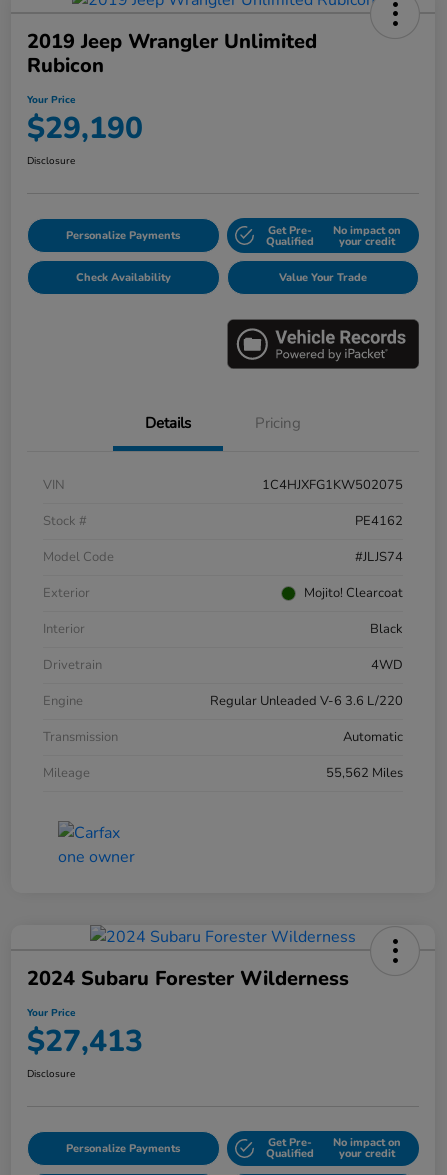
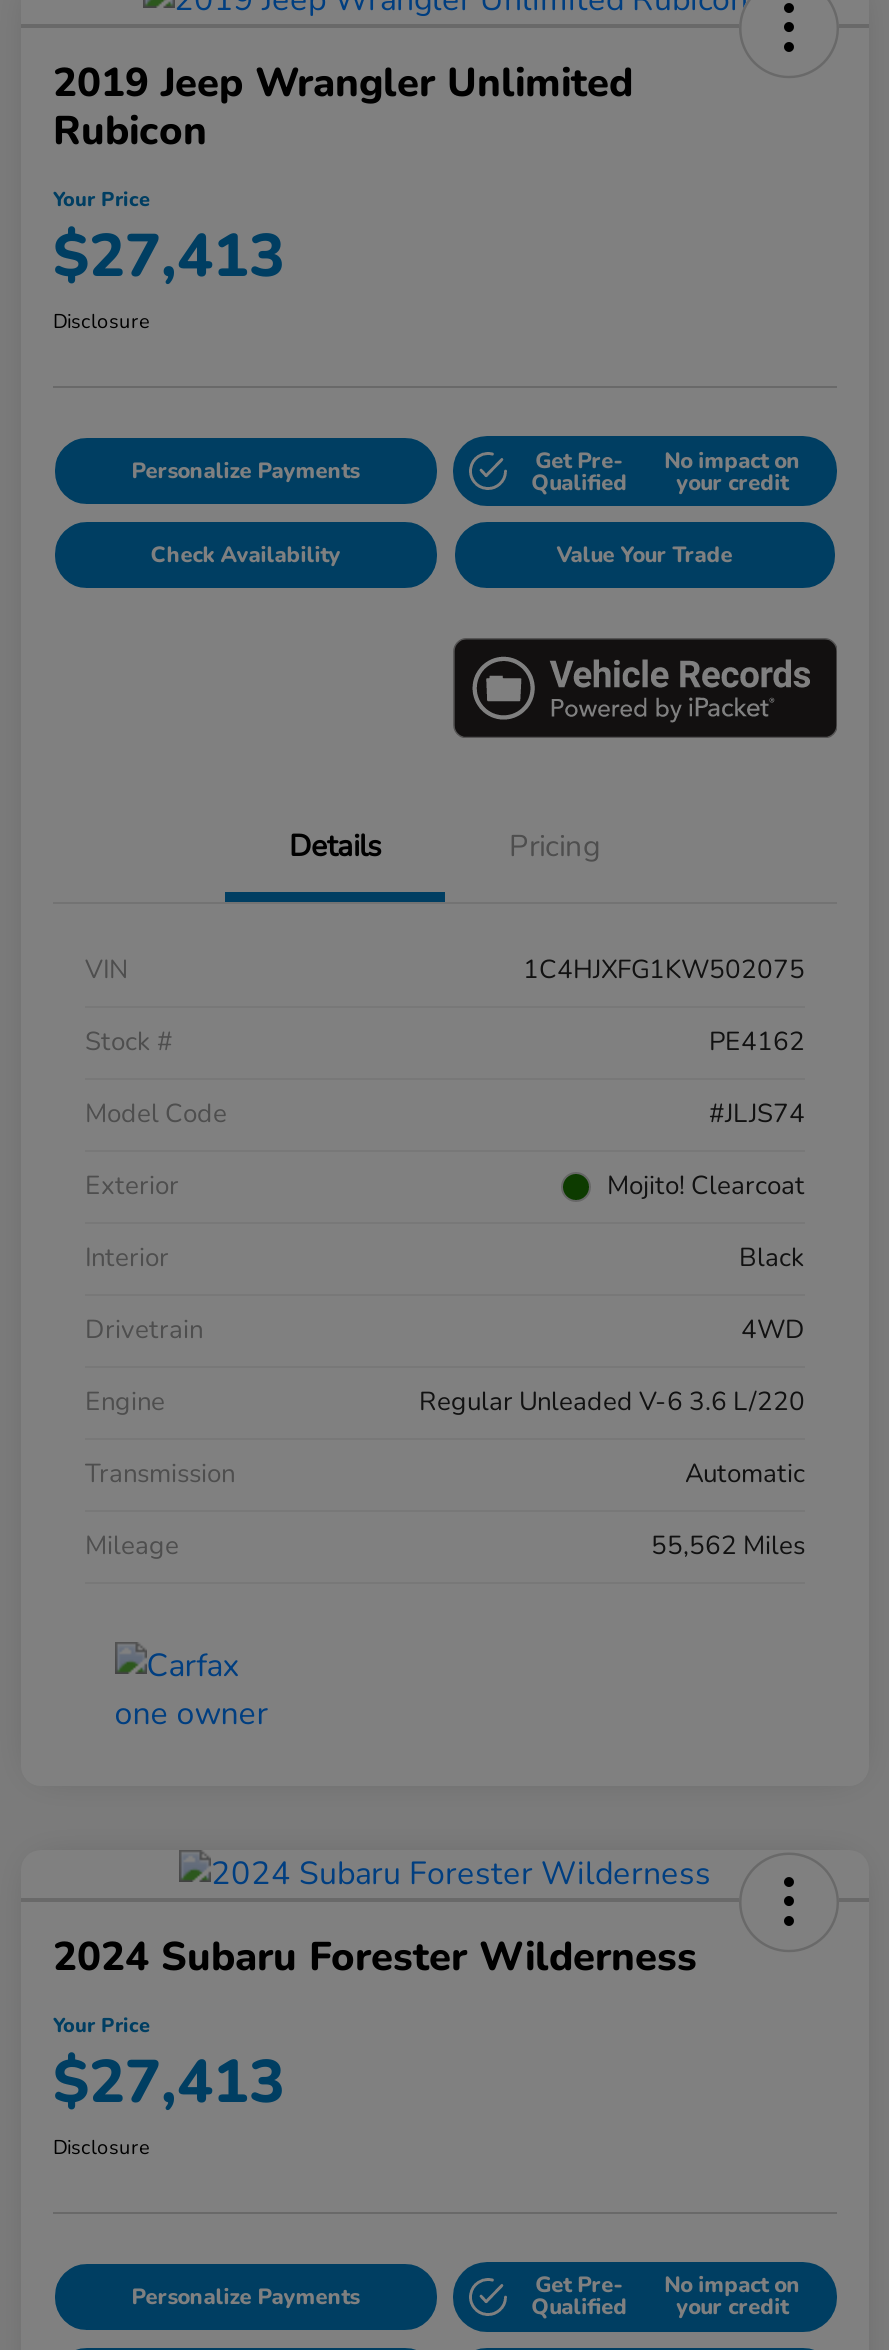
[27,108,143,149] $29,190 -> [53,216,285,298] $27,413

